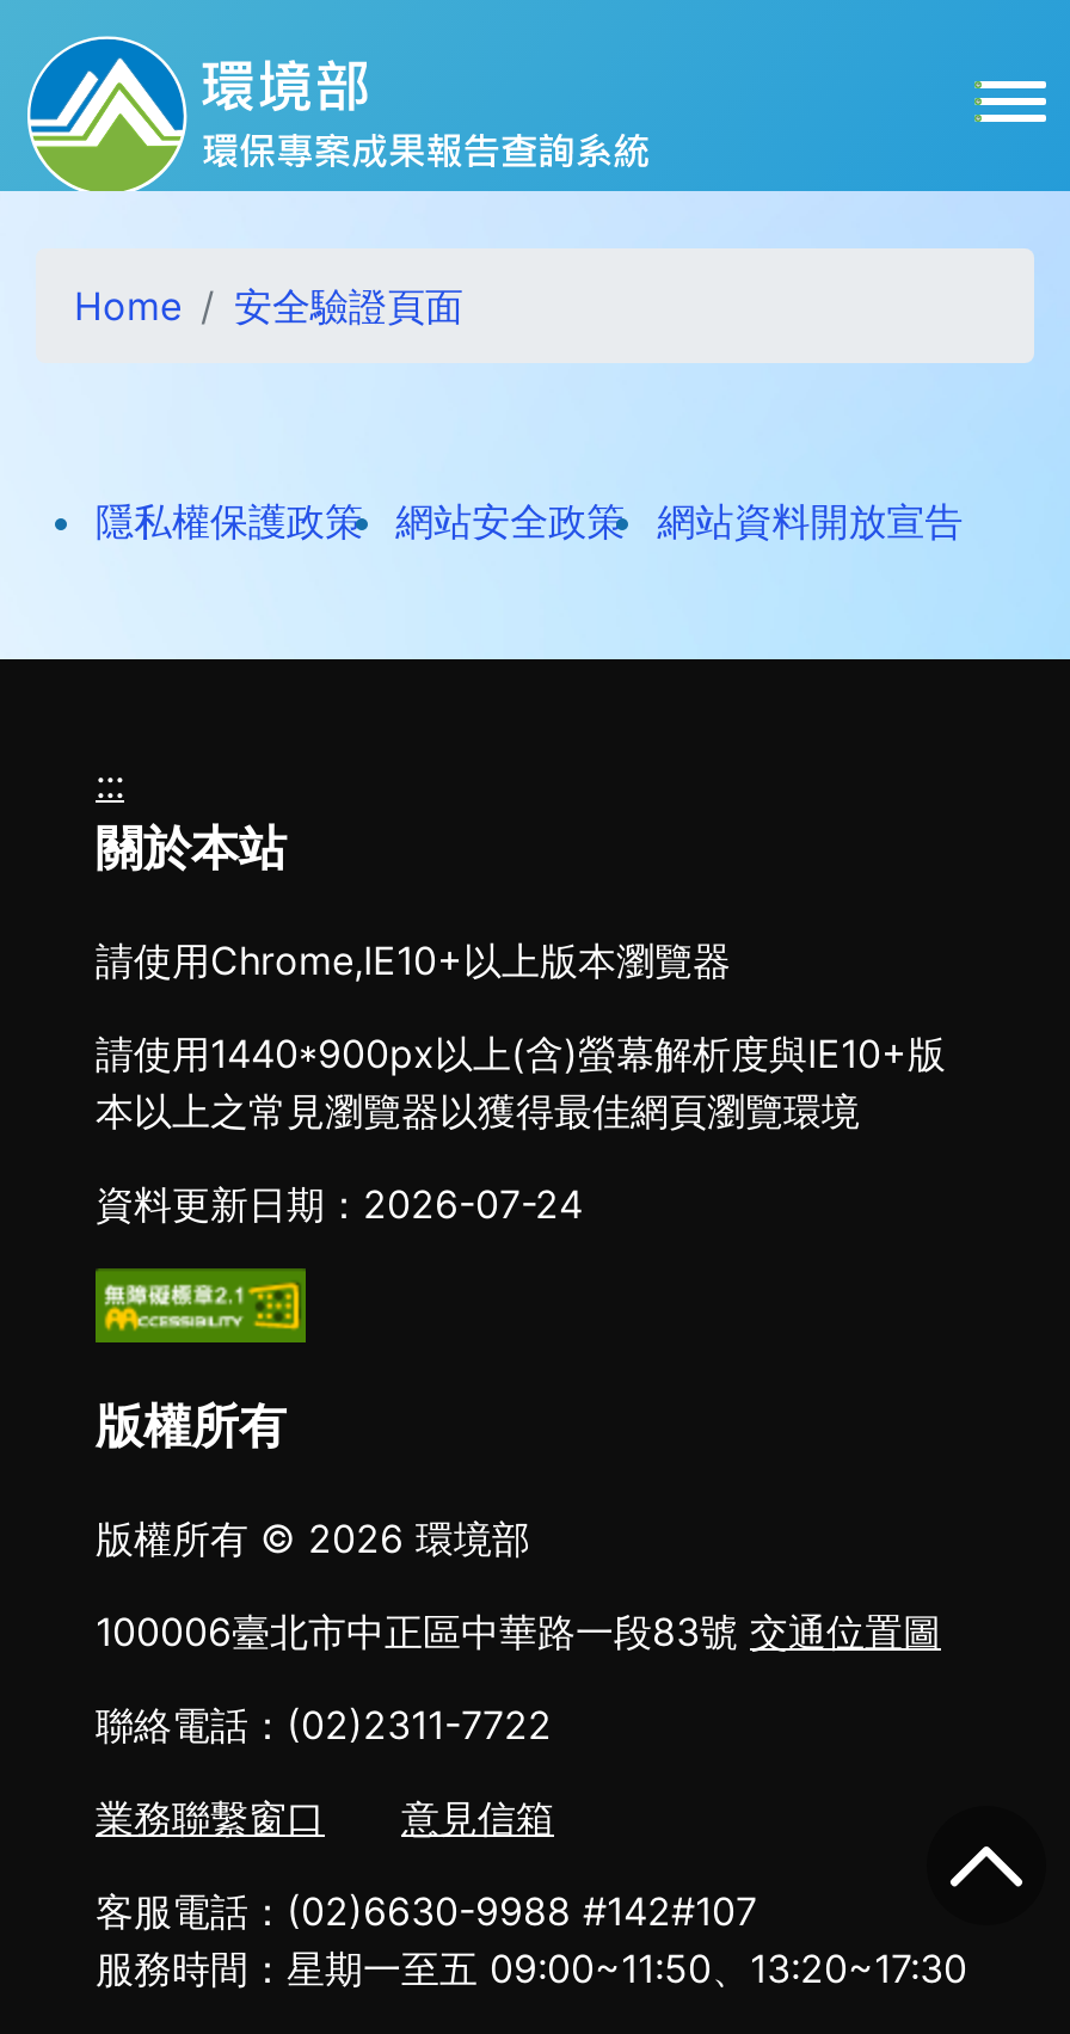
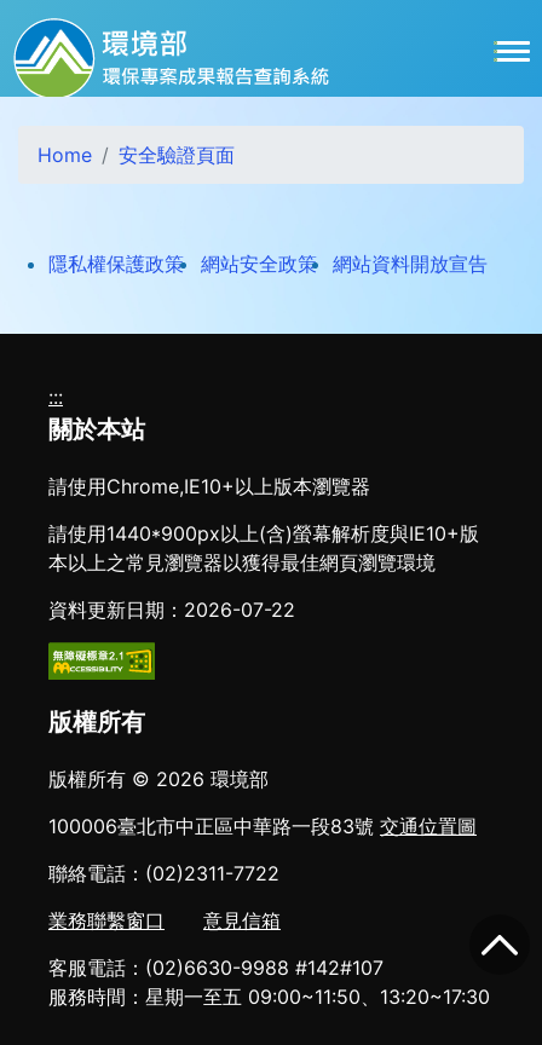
[96,1180,583,1228] 資料更新日期：2026-07-24 -> [48,597,295,622] 資料更新日期：2026-07-22

